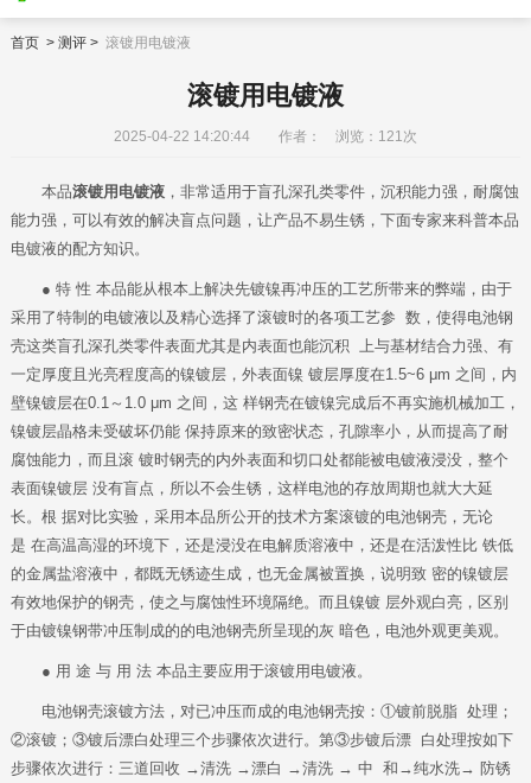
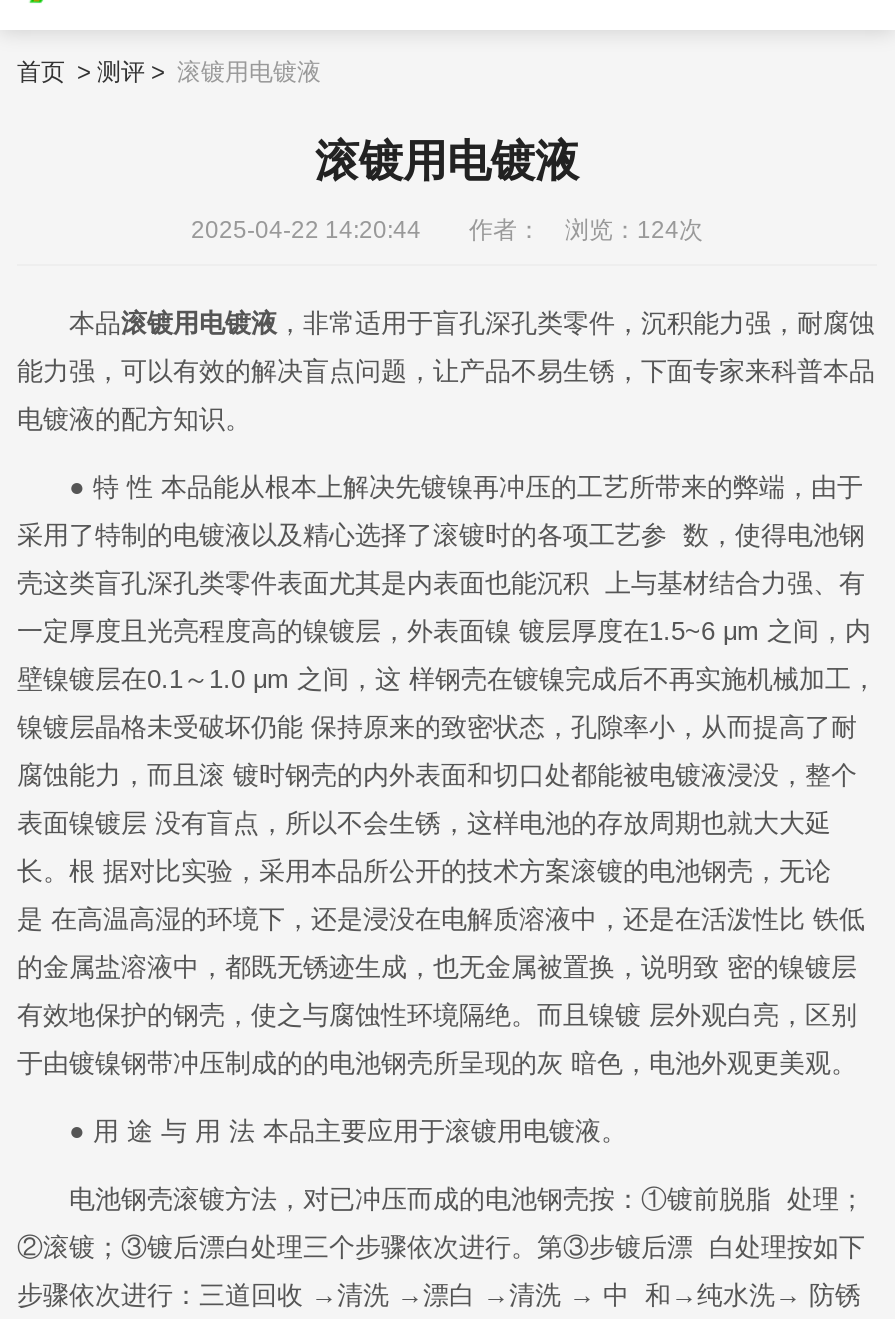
[114,128,417,145] 2025-04-22 14:20:44 作者： 浏览：121次 -> [191,217,703,245] 2025-04-22 14:20:44 作者： 浏览：124次

